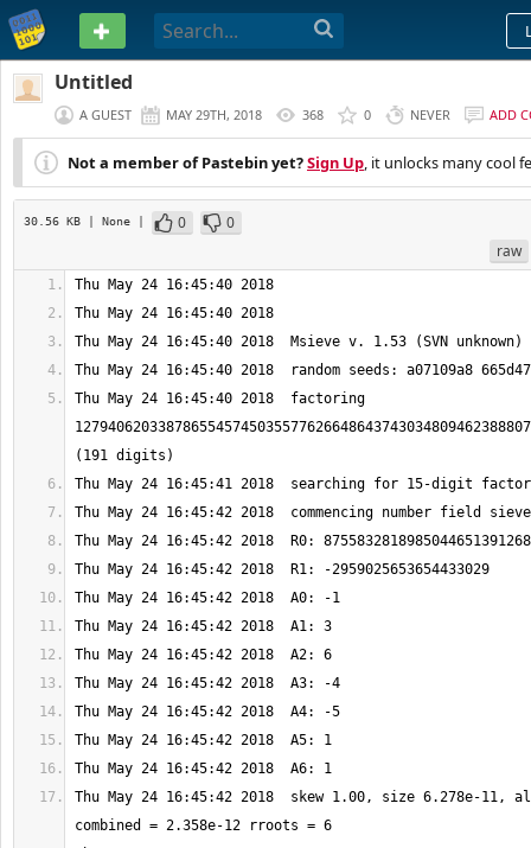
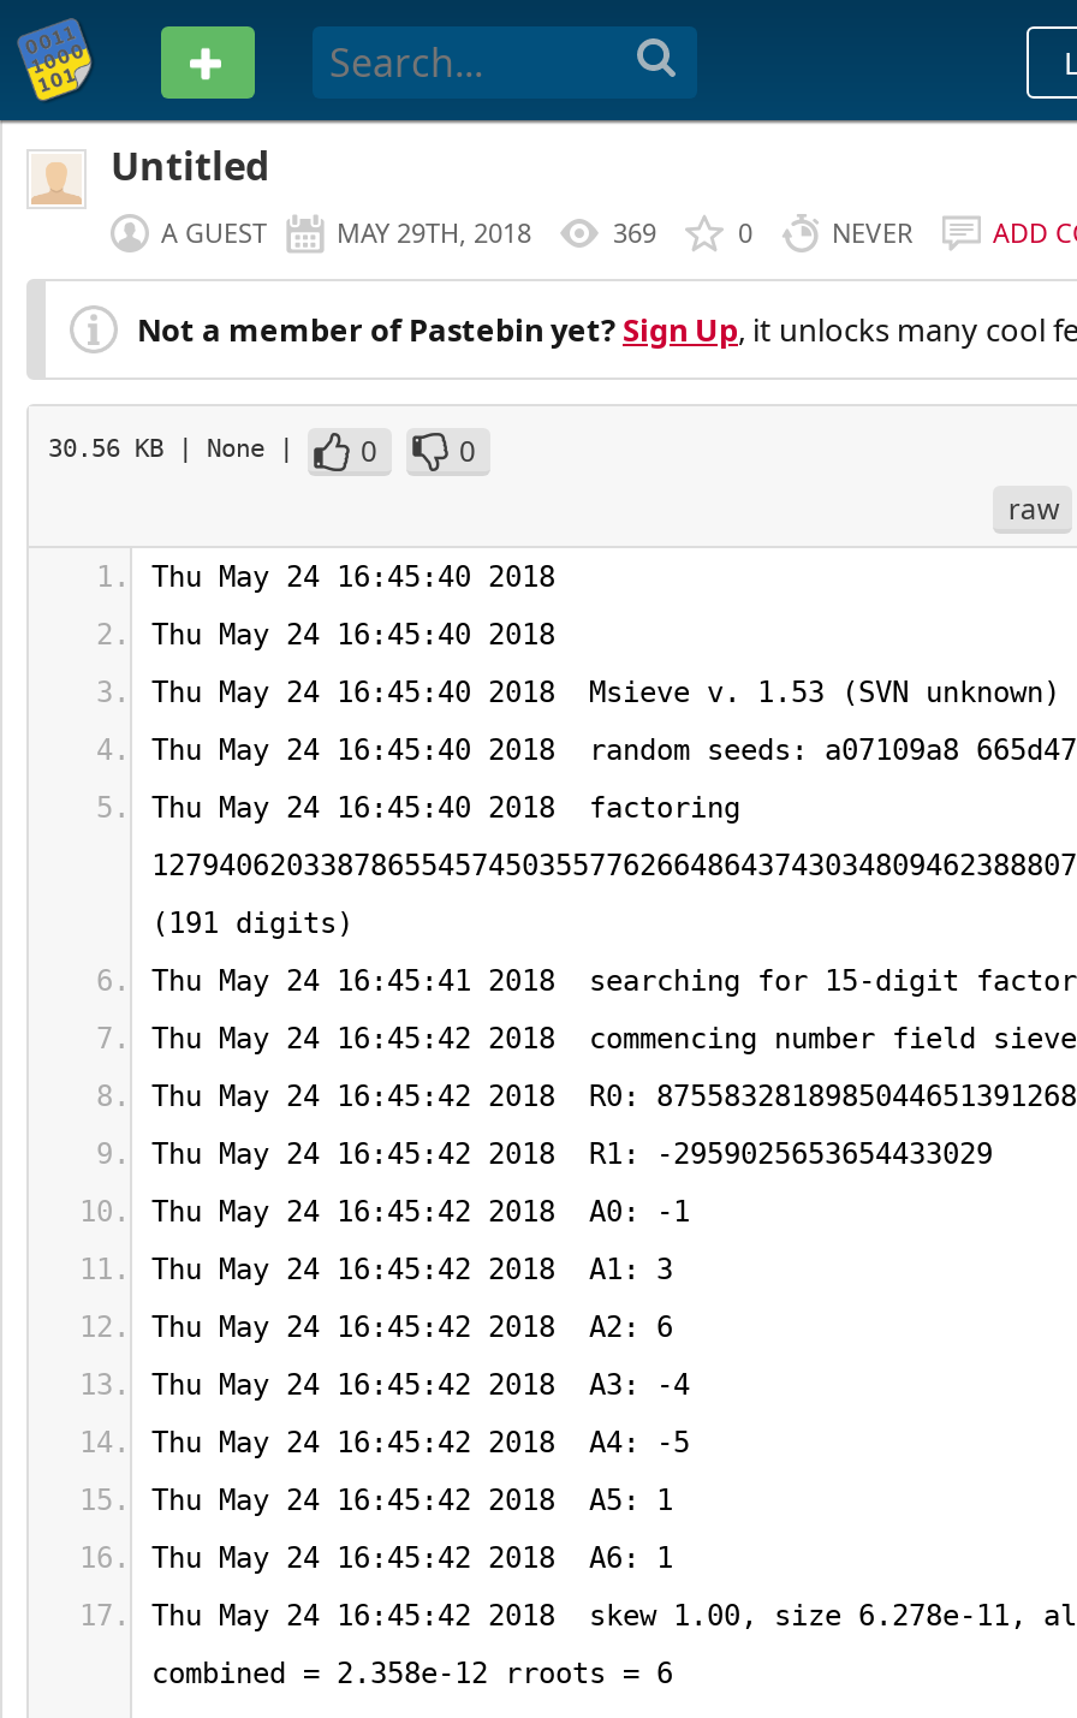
[302,106,324,123] 368 -> [613,214,656,250] 369

